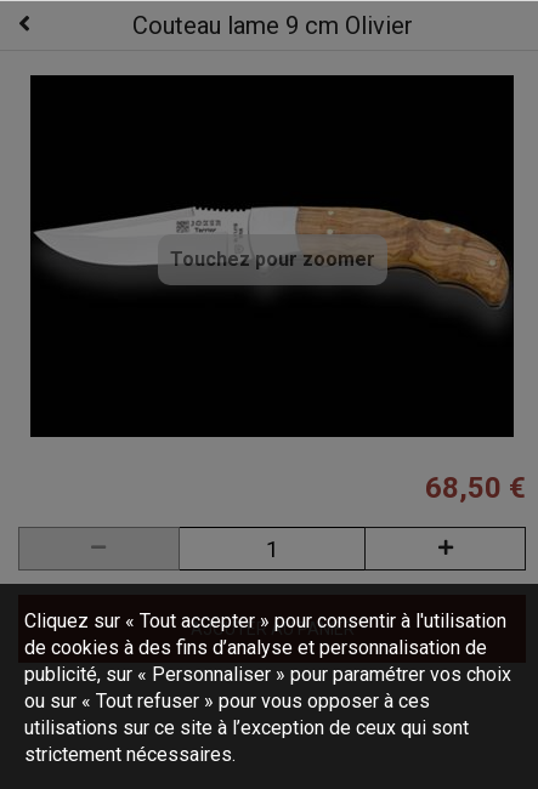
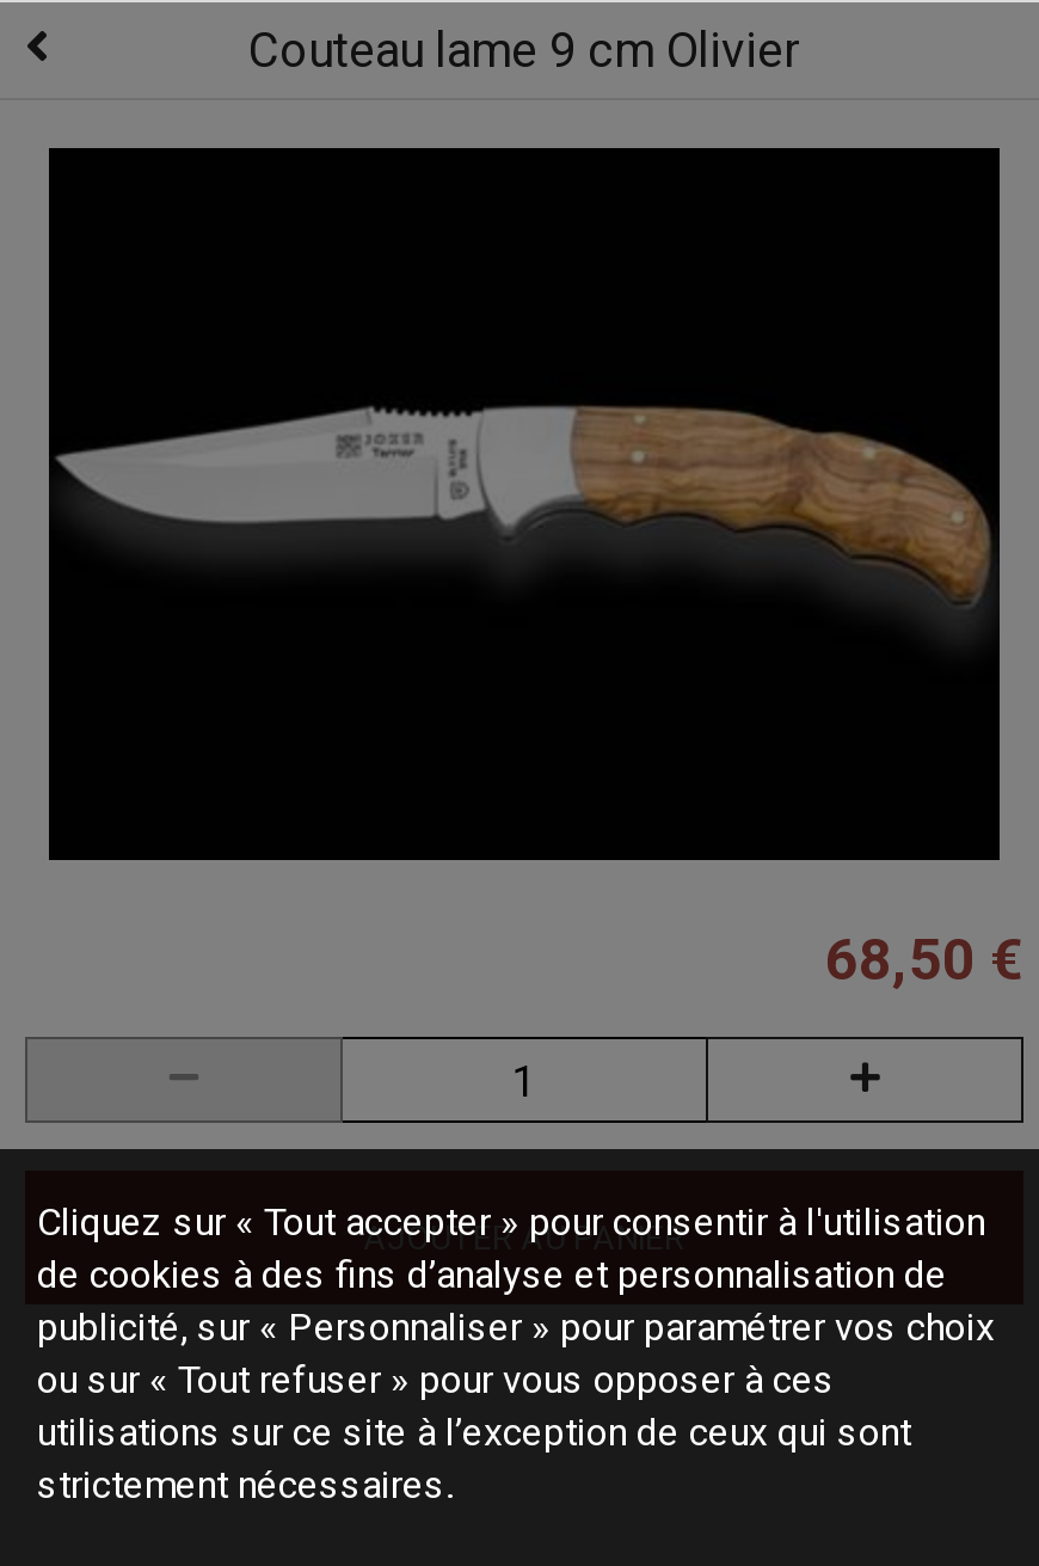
[169,248,375,271] Touchez pour zoomer -> none

